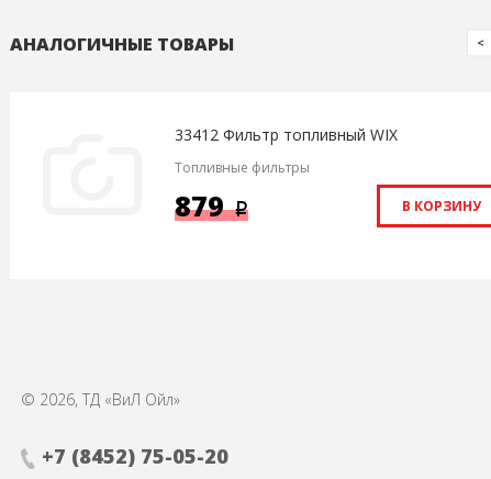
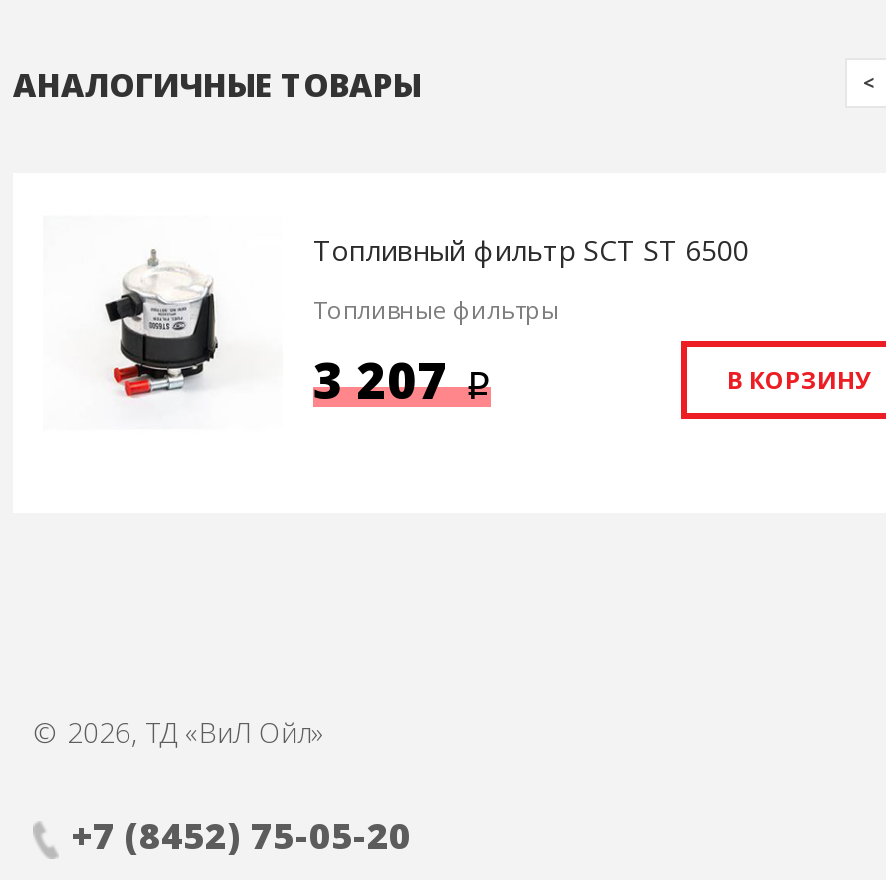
none -> [103,249,221,399] [image]
[175,124,398,145] 33412 Фильтр топливный WIX -> [313,231,749,269] Топливный фильтр SCT ST 6500
[175,187,248,224] 879 p -> [313,345,491,413] 3 207 p

